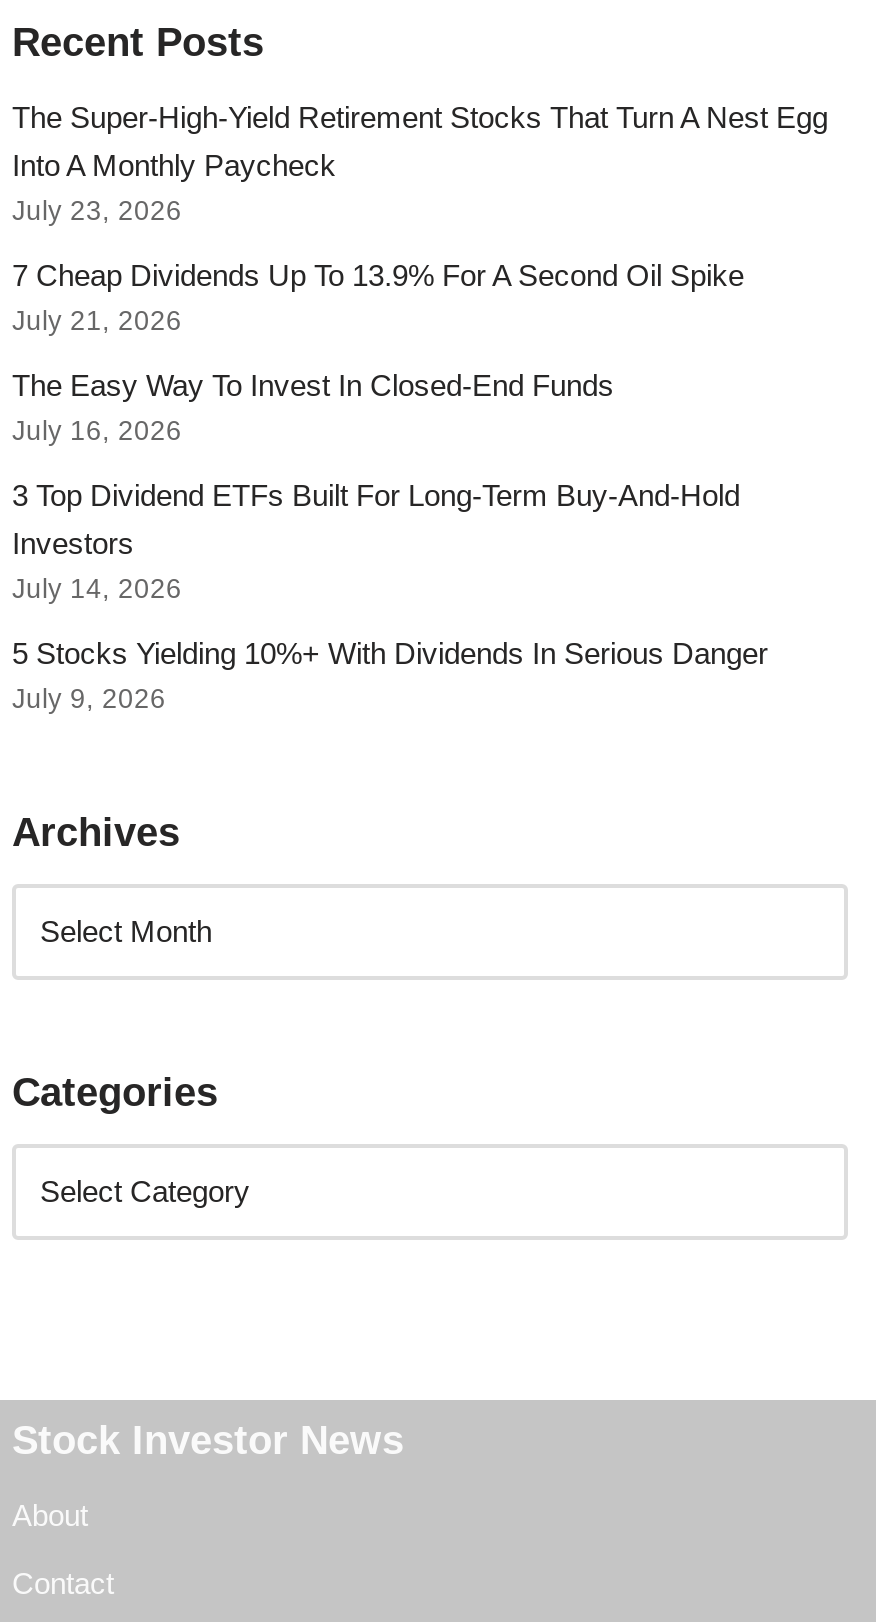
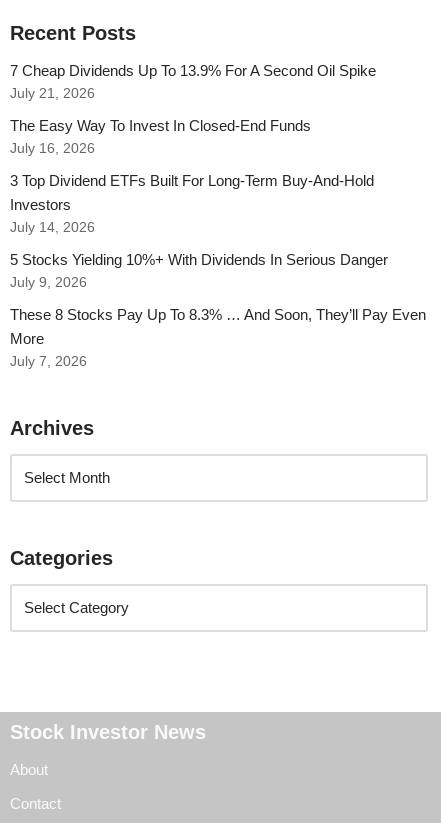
[12,99,828,225] The Super-High-Yield Retirement Stocks That Turn A Nest Egg | Into A Monthly Paycheck | July 23, 2026 -> none
moved [12,257,768,713] -> [10,62,388,290]: 7 Cheap Dividends Up To 13.9% For A Second Oil Spike | July 21, 2026 | The Easy Way To Invest In Closed-End Funds | ... | 5 Stocks Yielding 10%+ With Dividends In Serious Danger | July 9, 2026
none -> [10,306,426,369] These 8 Stocks Pay Up To 8.3% … And Soon, They’ll Pay Even | More | July 7, 2026

